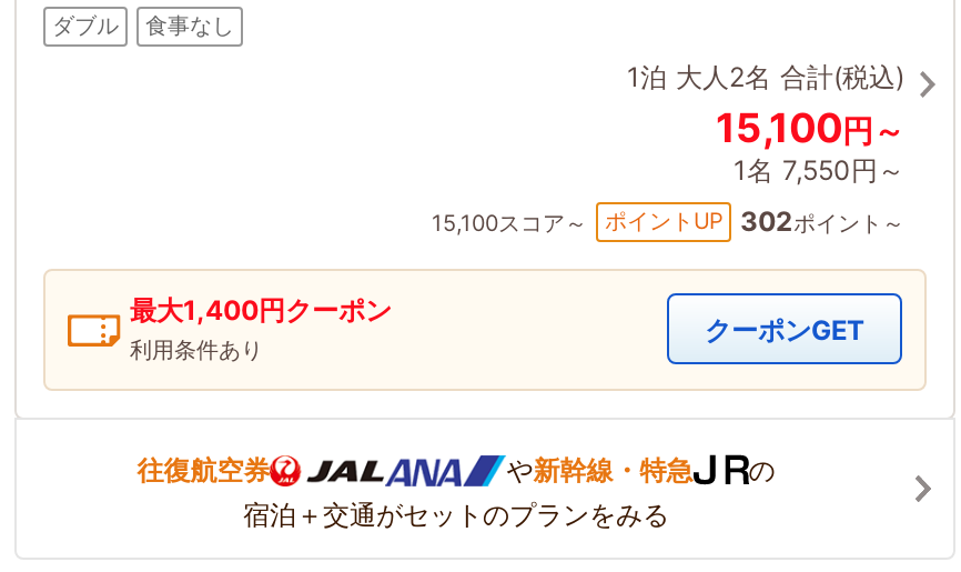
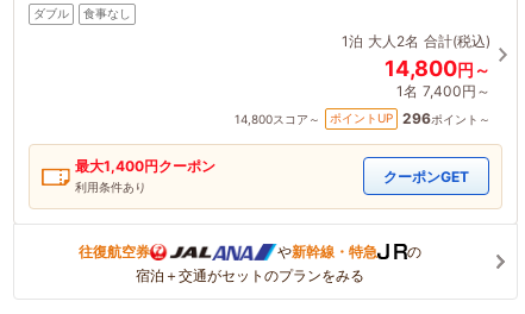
[716,104,904,150] 15,100円～ -> [385,56,490,81] 14,800円～
[734,153,904,186] 1名 7,550円～ -> [396,82,490,100] 1名 7,400円～
[432,208,587,235] 15,100スコア～ -> [235,111,320,126] 14,800スコア～
[740,204,904,237] 302ポイント～ -> [402,109,490,127] 296ポイント～

